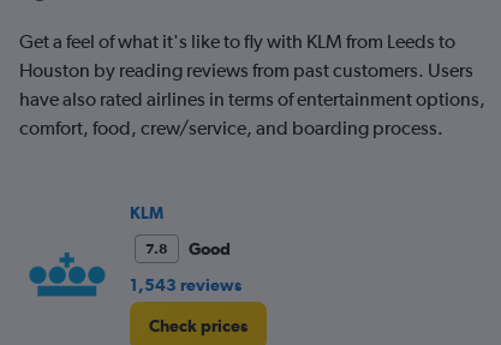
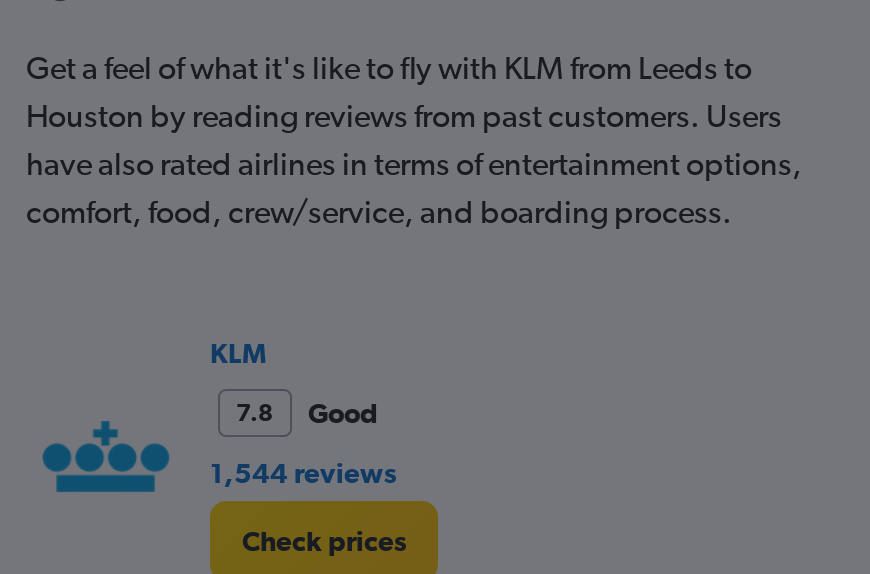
[130,275,241,294] 1,543 reviews -> [210,457,396,489] 1,544 reviews

